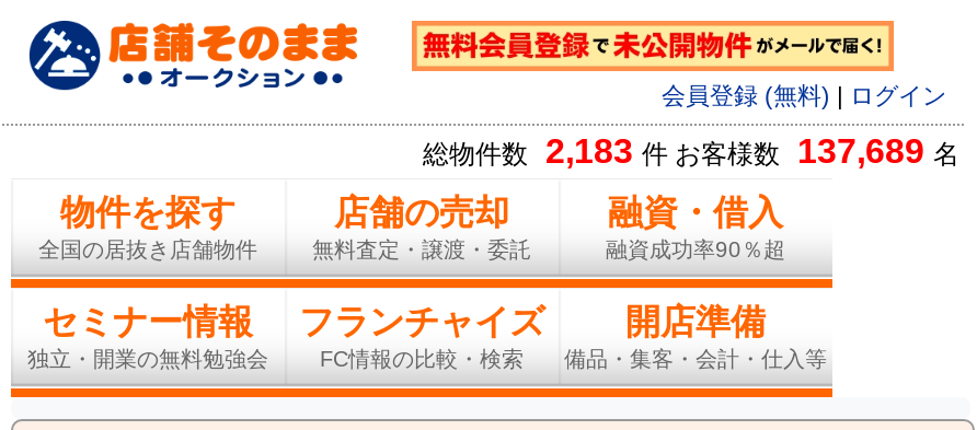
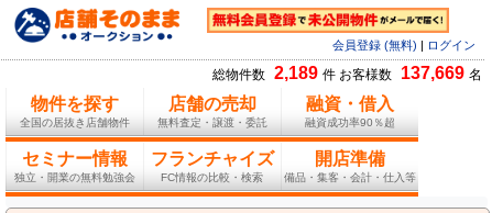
[423,133,959,171] 総物件数 2,183 件 お客様数 137,689 名 -> [212,64,482,83] 総物件数 2,189 件 お客様数 137,669 名

